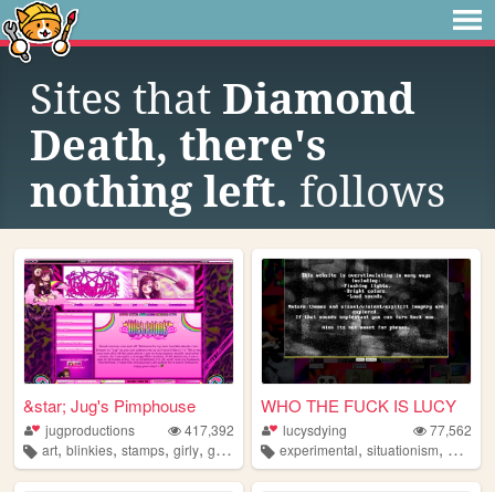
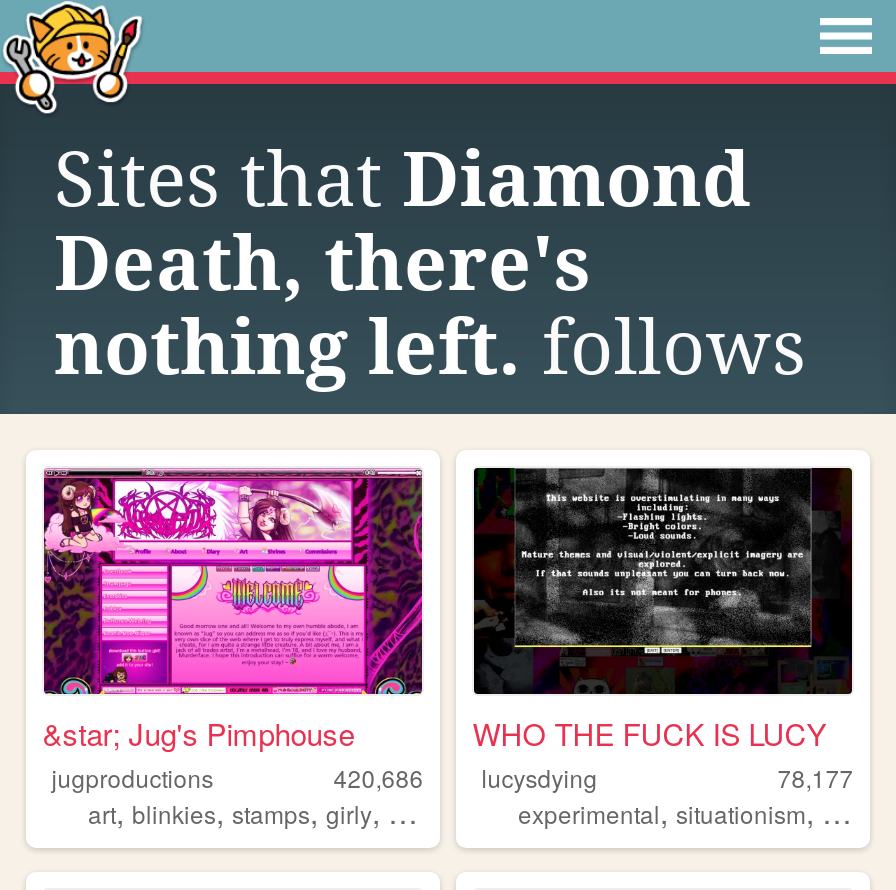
[184,420,234,439] 417,392 -> [333,760,423,794] 420,686
[429,420,471,439] 77,562 -> [777,760,853,794] 78,177

